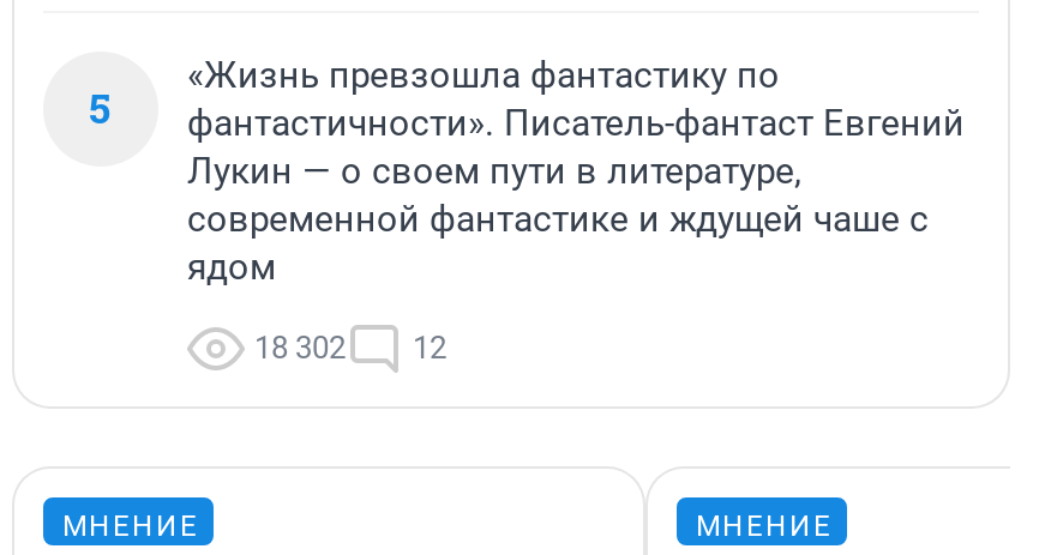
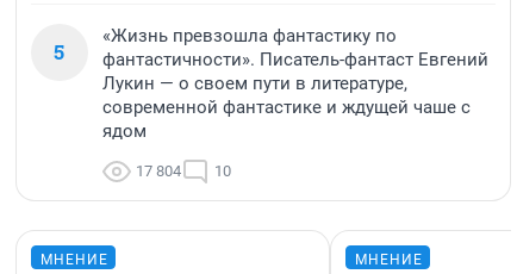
[254,330,346,366] 18 302 -> [136,162,181,180] 17 804
[413,330,446,366] 12 -> [214,162,231,180] 10

